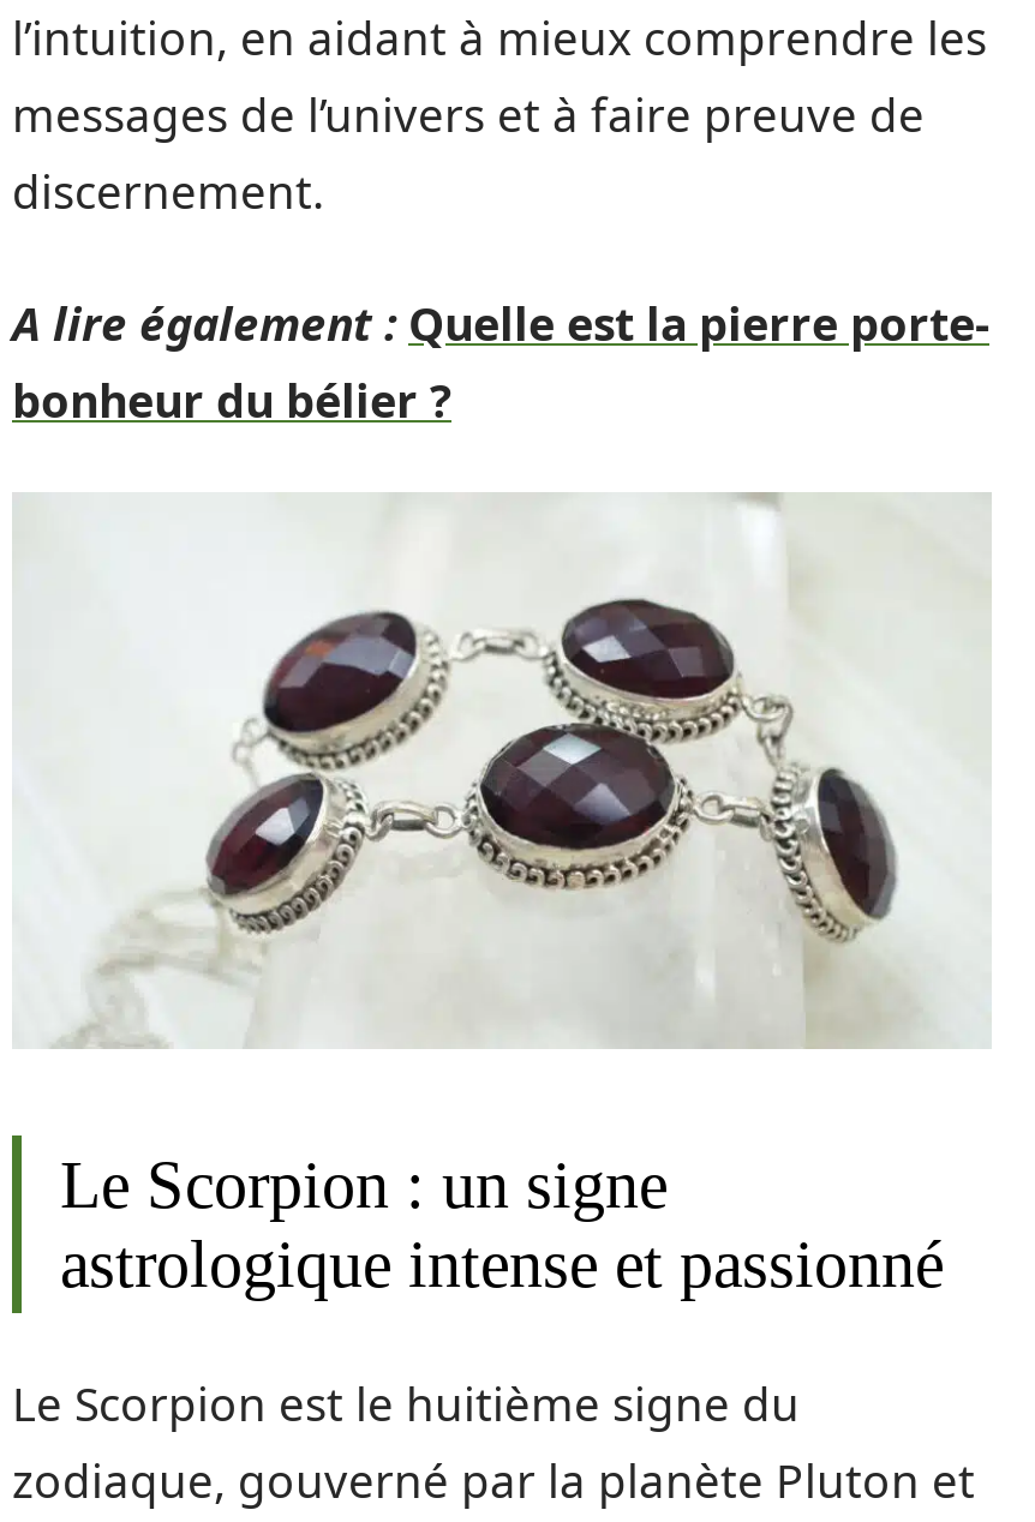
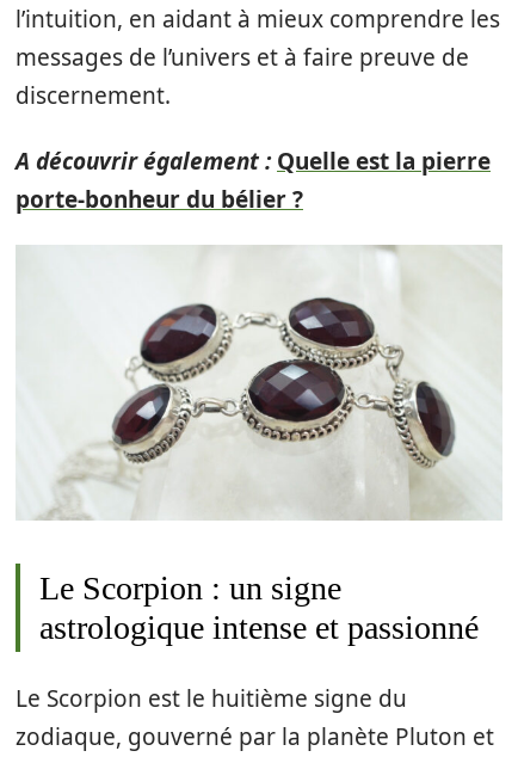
[12,292,989,431] A lire également : Quelle est la pierre porte- | bonheur du bélier ? -> [16,145,491,214] A découvrir également : Quelle est la pierre | porte-bonheur du bélier ?

